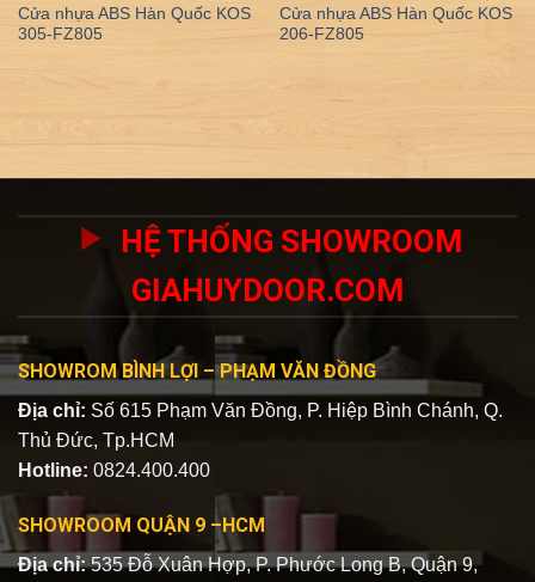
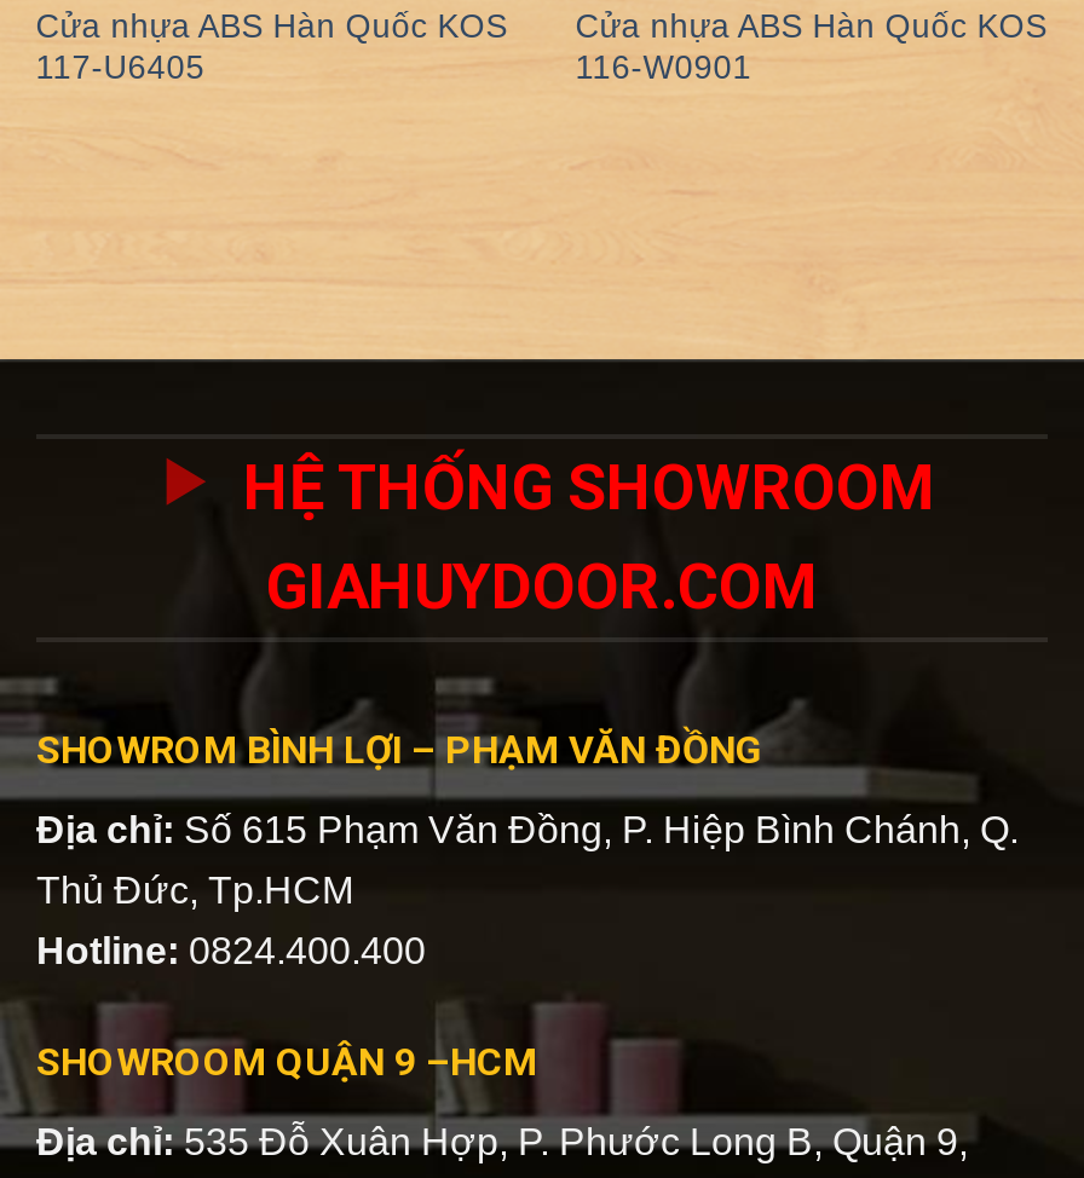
[18,25,102,43] 305-FZ805 -> [36,50,205,87] 117-U6405
[279,25,364,43] 206-FZ805 -> [575,50,752,87] 116-W0901

